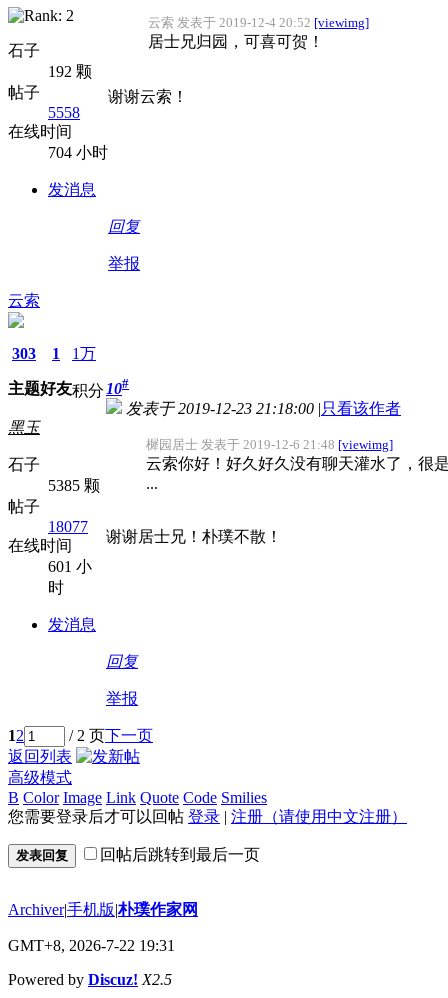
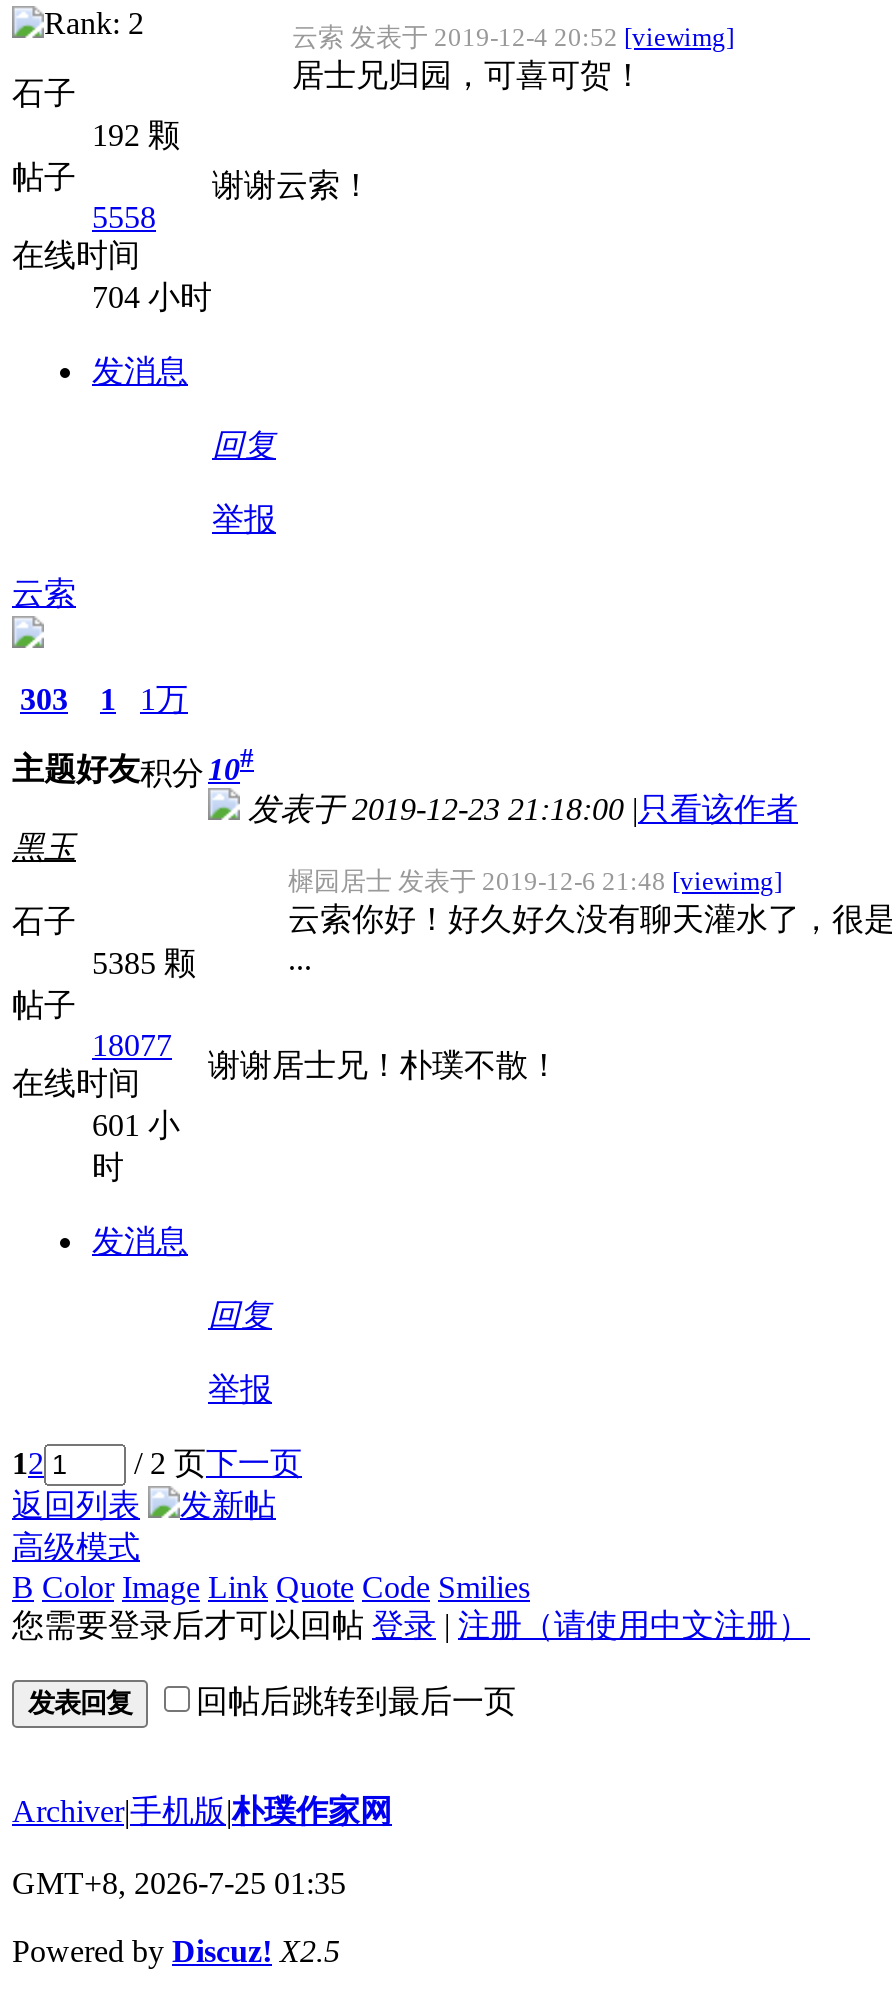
[8,937,175,954] GMT+8, 2026-7-22 19:31 -> [12,1866,346,1900] GMT+8, 2026-7-25 01:35

